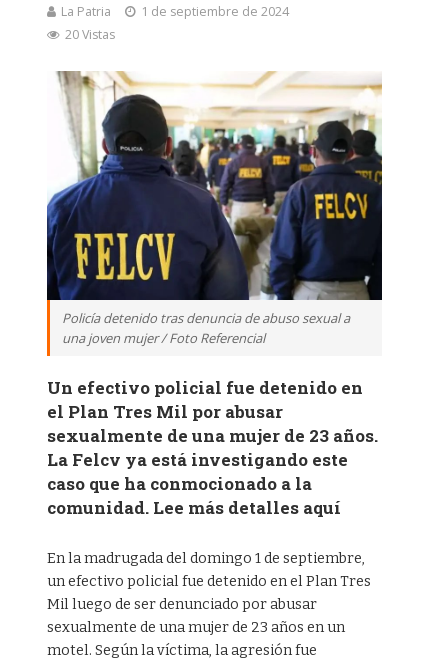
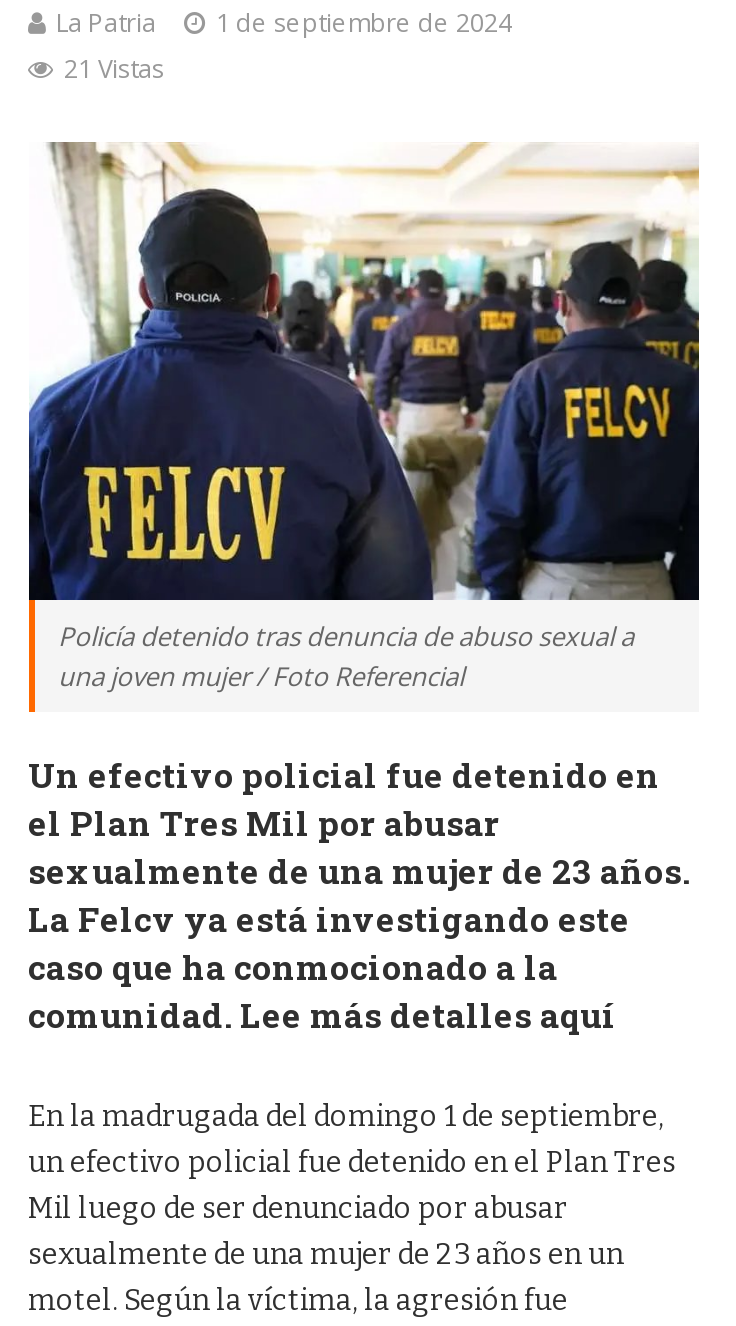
[64,26,114,43] 20 Vistas -> [64,52,164,86] 21 Vistas

